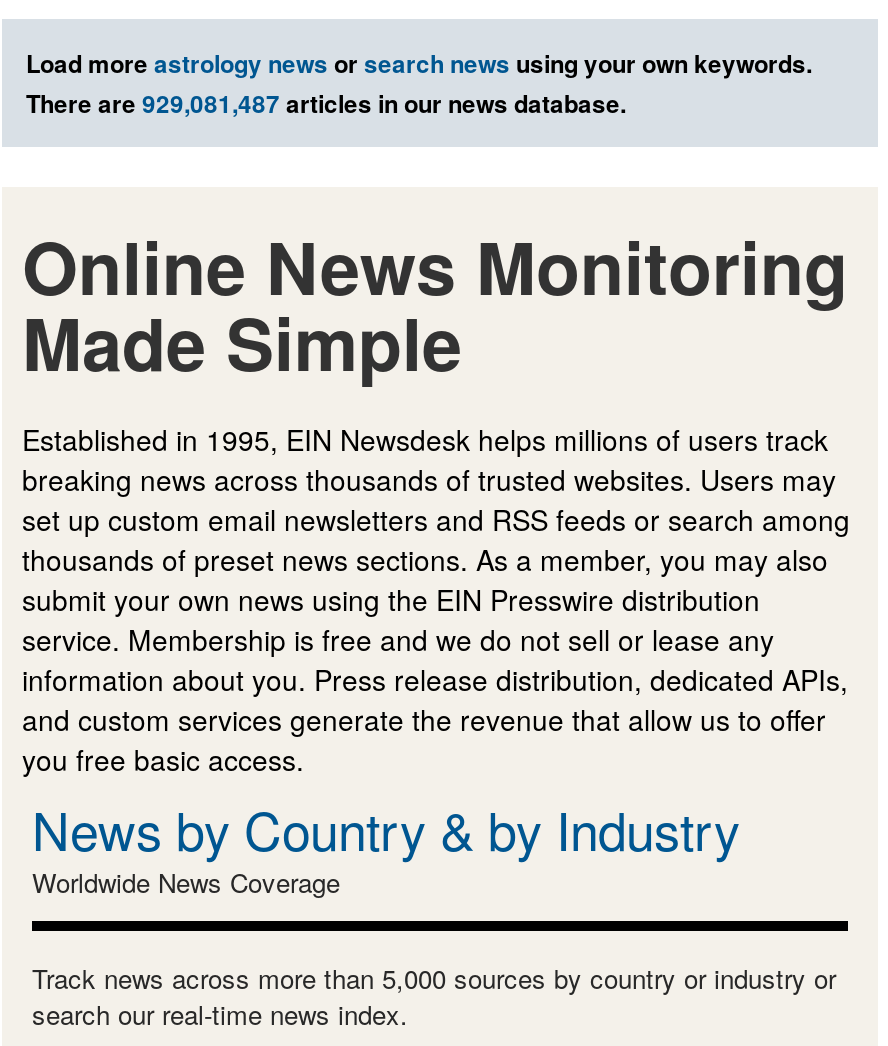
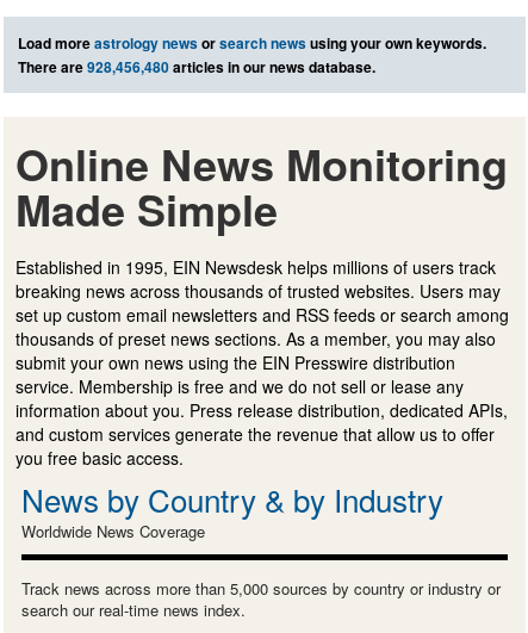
[26,84,626,120] There are 929,081,487 articles in our news database. -> [18,56,375,77] There are 928,456,480 articles in our news database.

